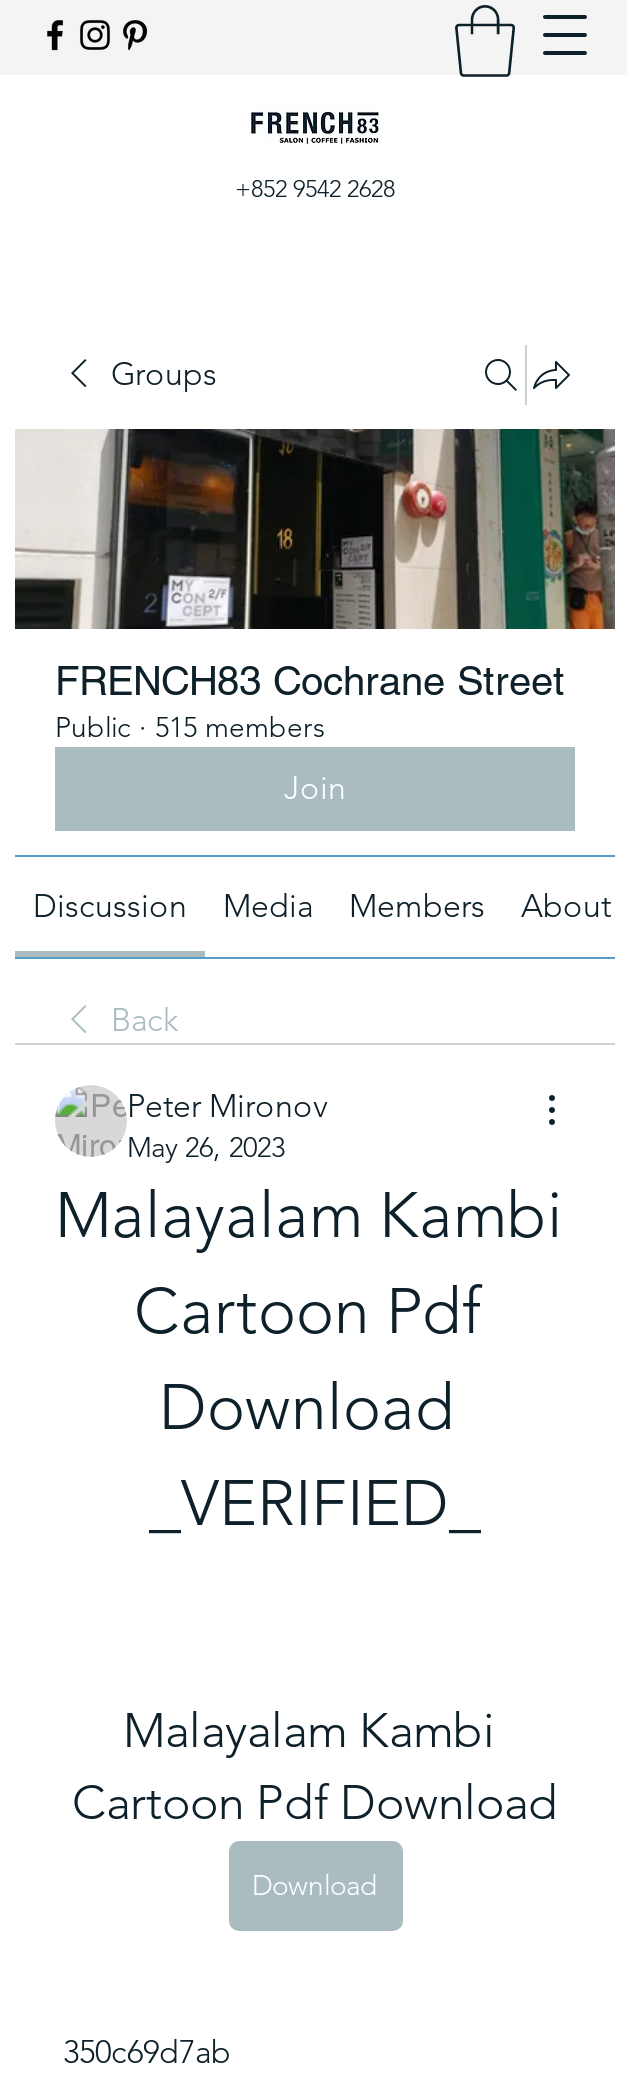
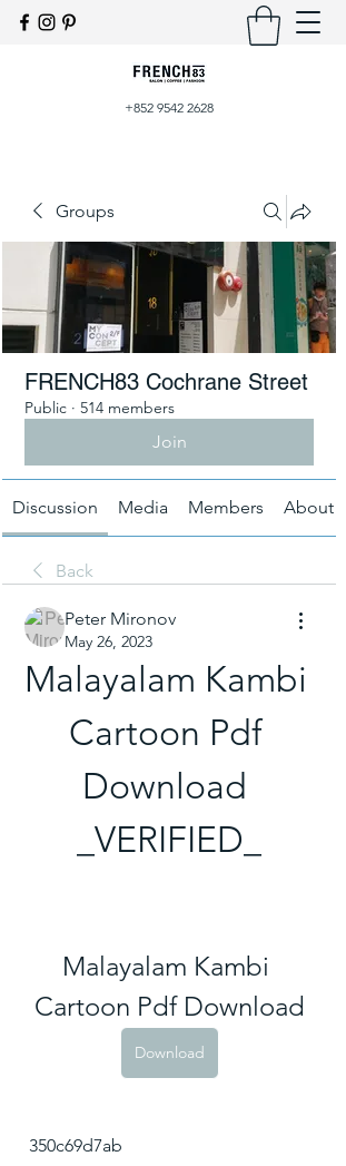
[55,708,325,744] Public · 515 members -> [24,397,175,417] Public · 514 members

